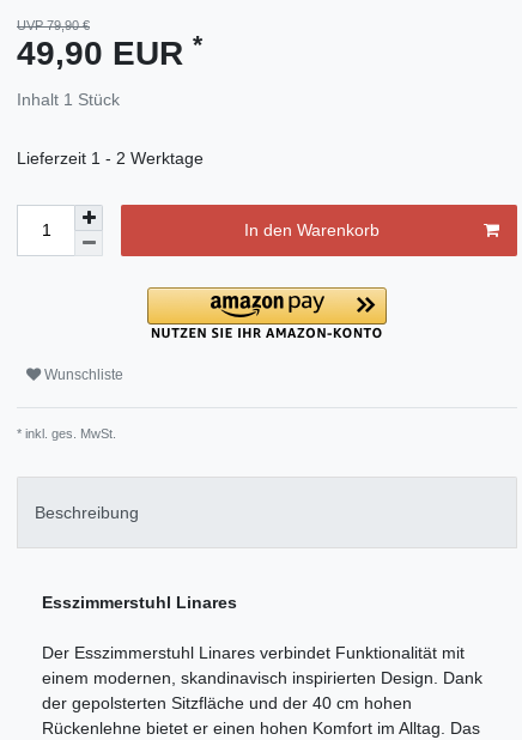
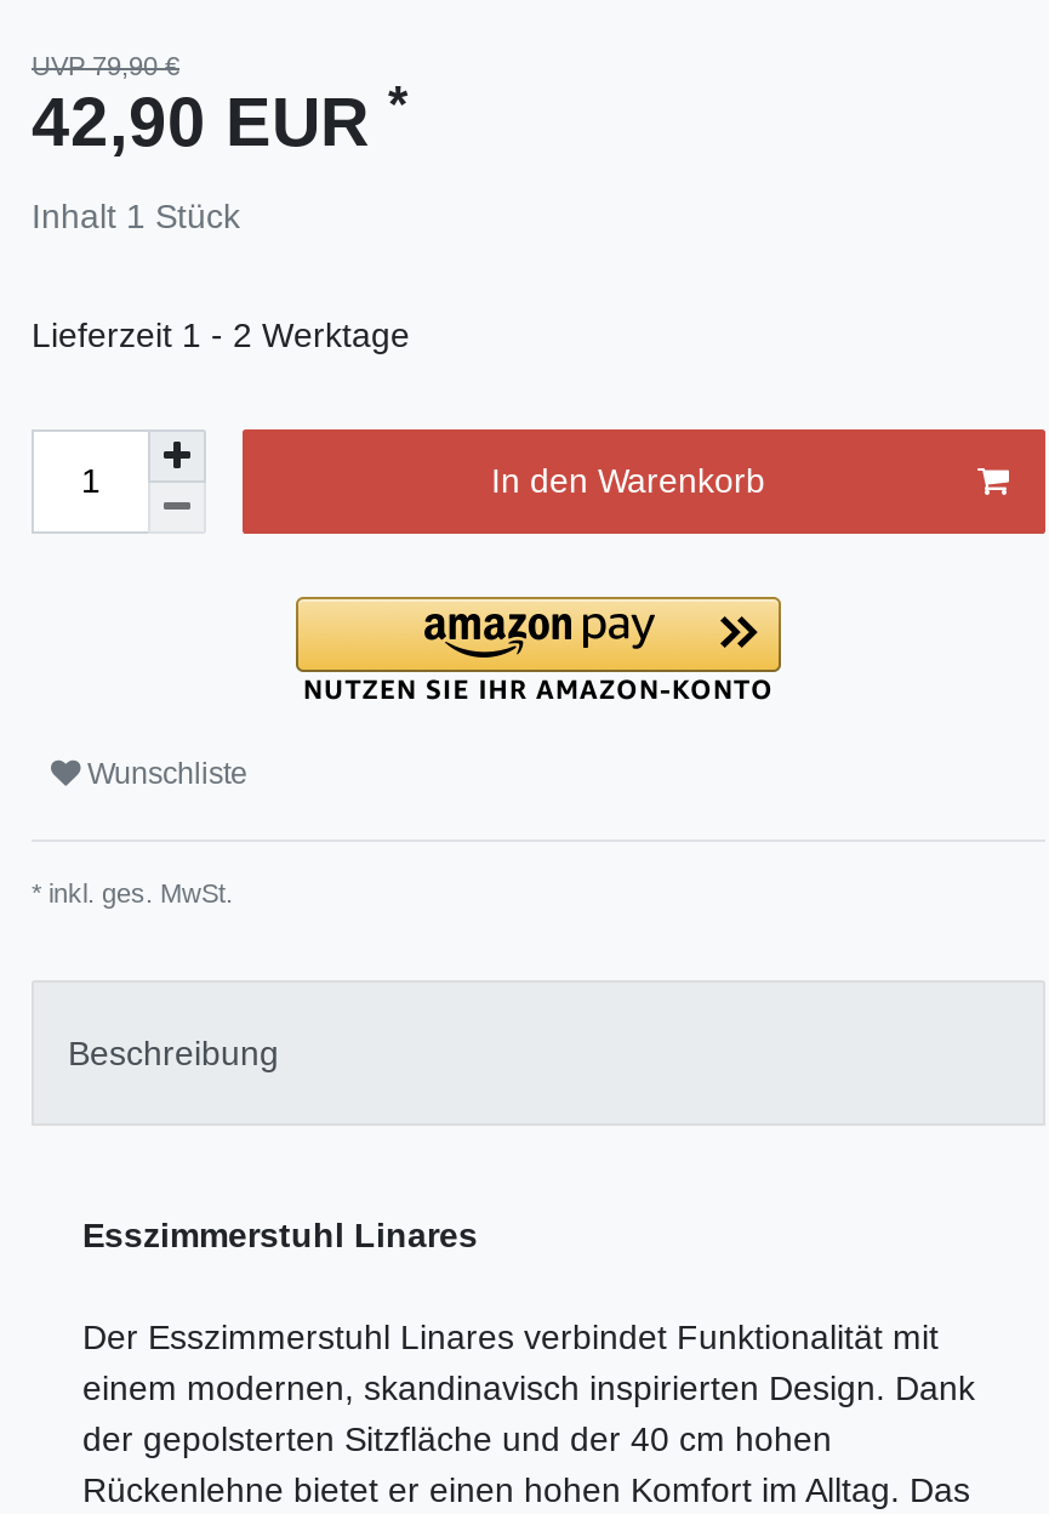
[17,30,202,72] 49,90 EUR * -> [32,74,407,161] 42,90 EUR *

